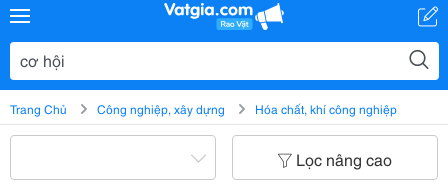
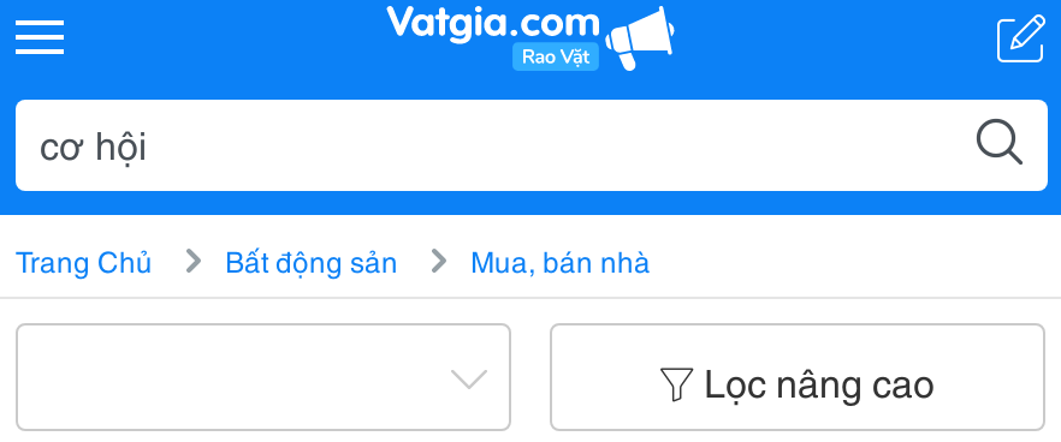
[97,100,397,117] Công nghiệp, xây dựng | Hóa chất, khí công nghiệp -> [225,239,651,280] Bất động sản | Mua, bán nhà

